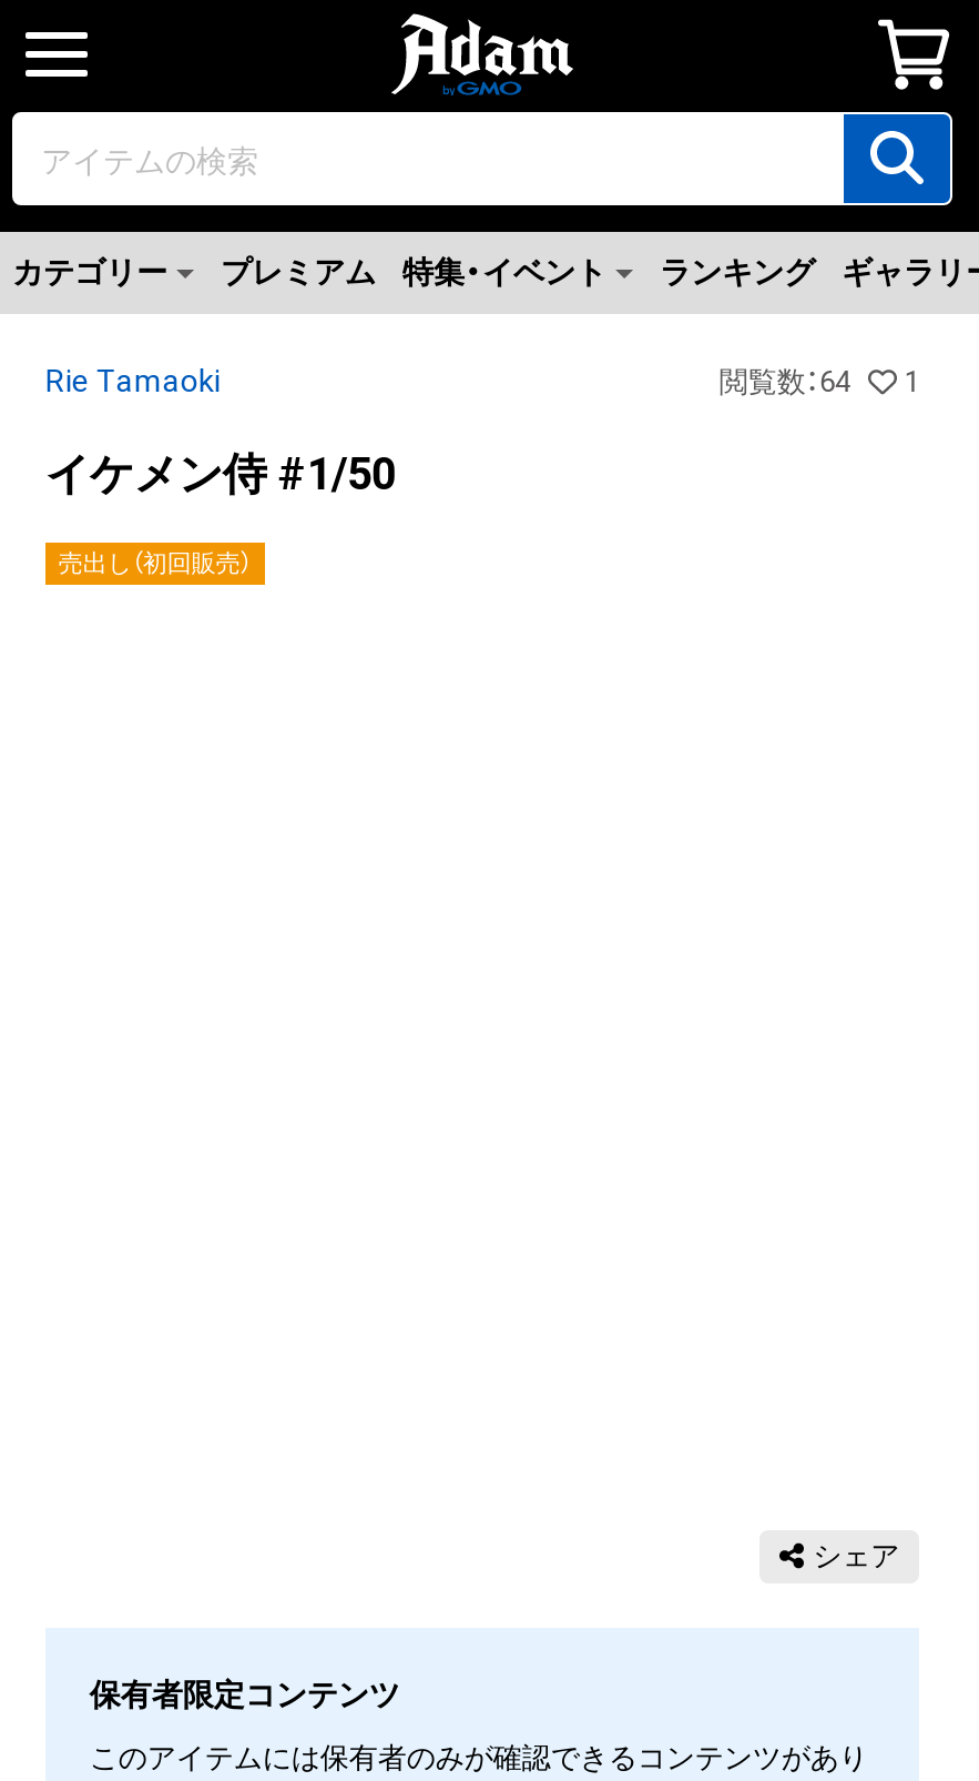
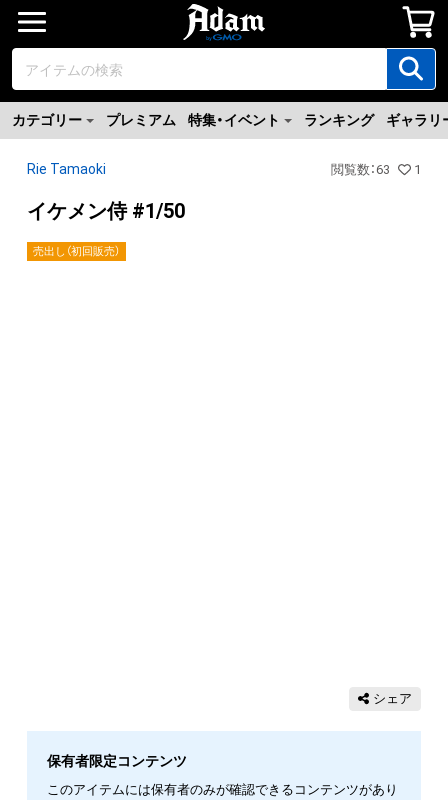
[719,365,919,398] 閲覧数：64 1 -> [331,162,421,177] 閲覧数：63 1

